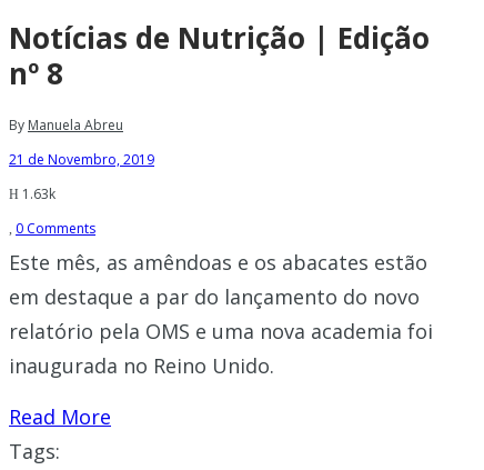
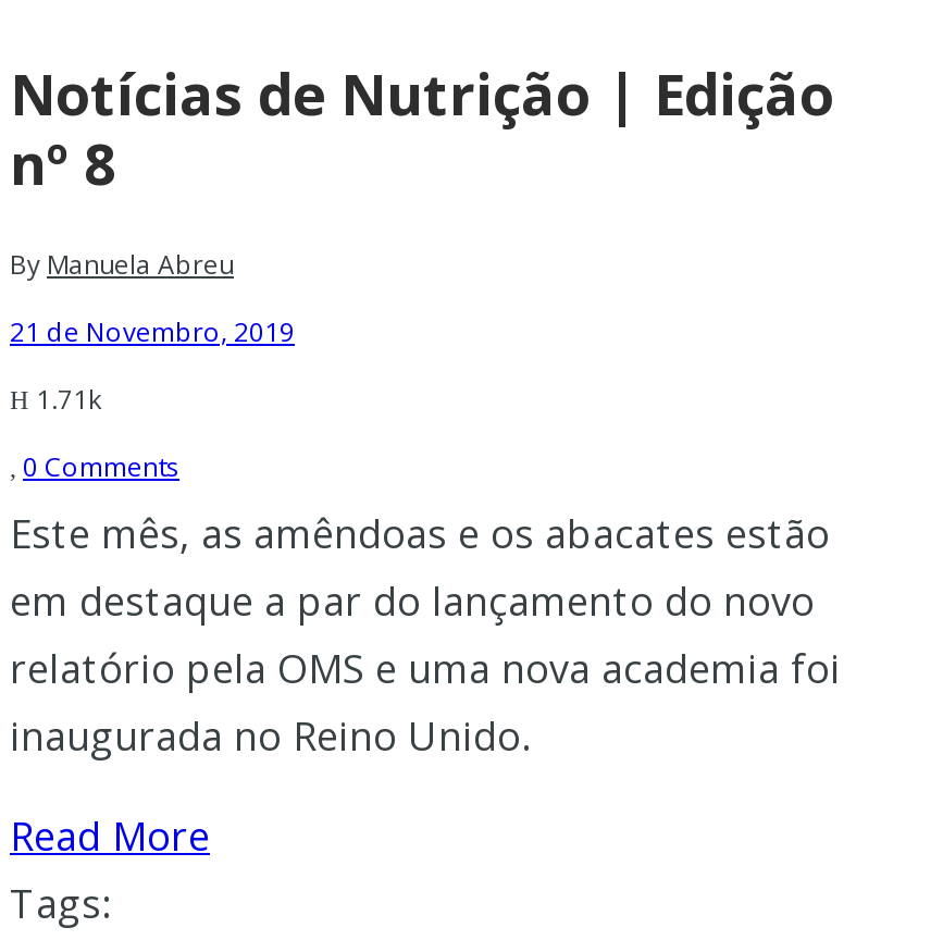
[22,184,56,203] 1.63k -> [36,381,101,418] 1.71k

